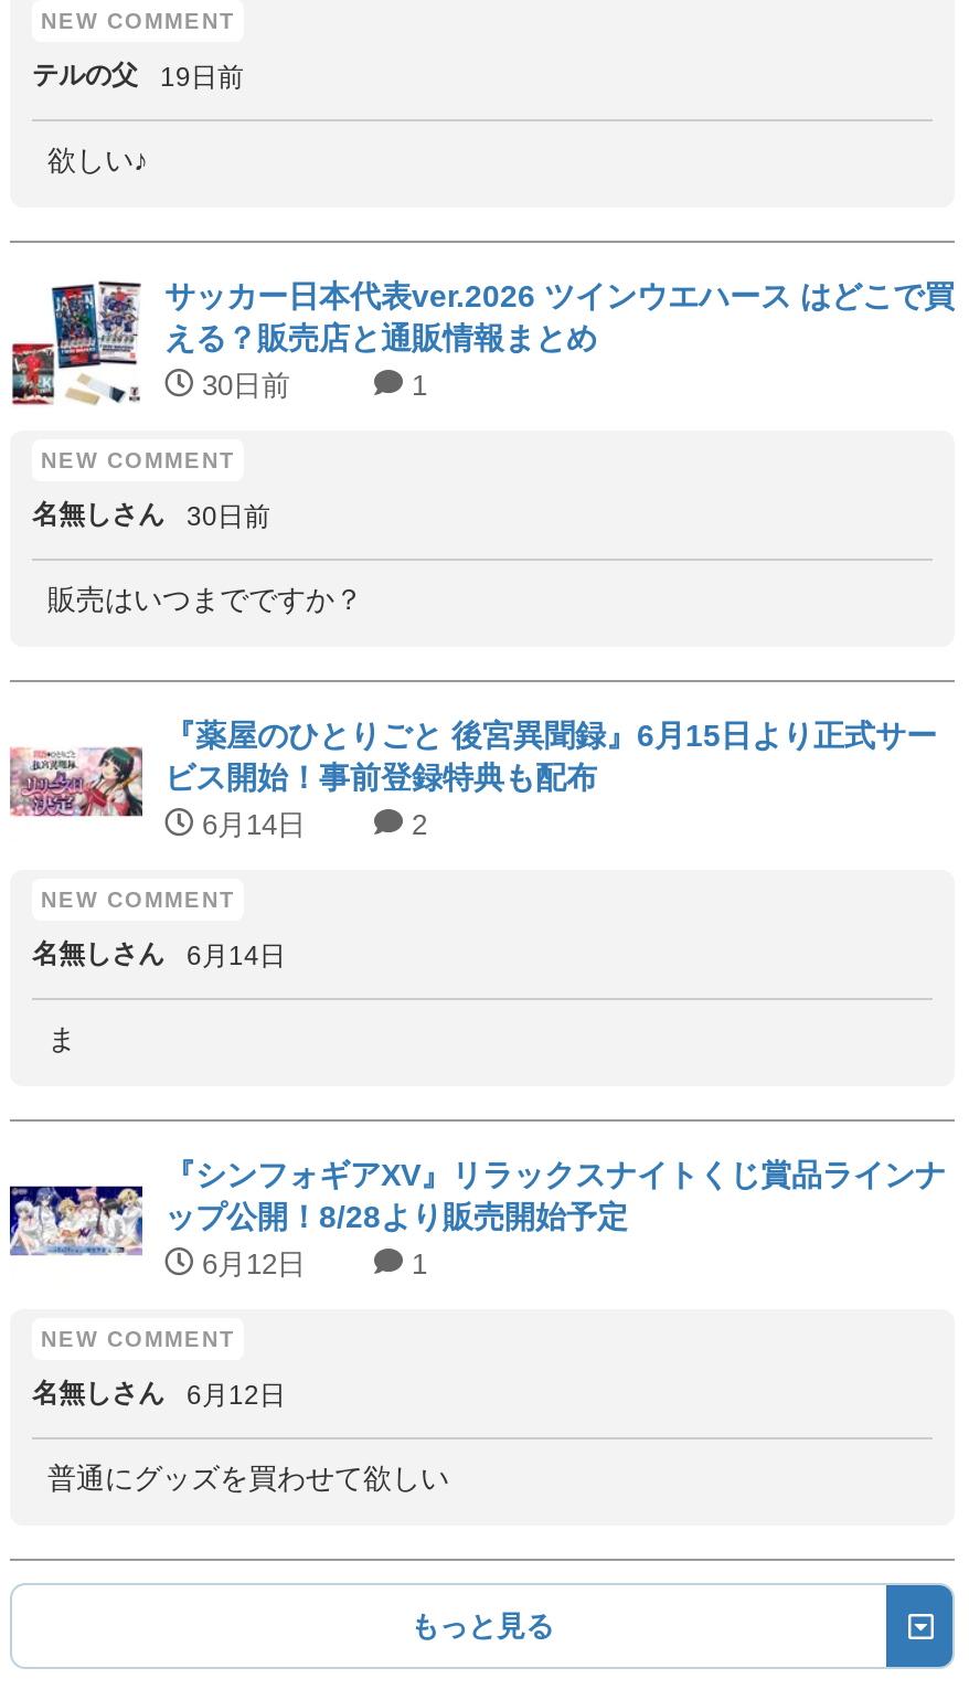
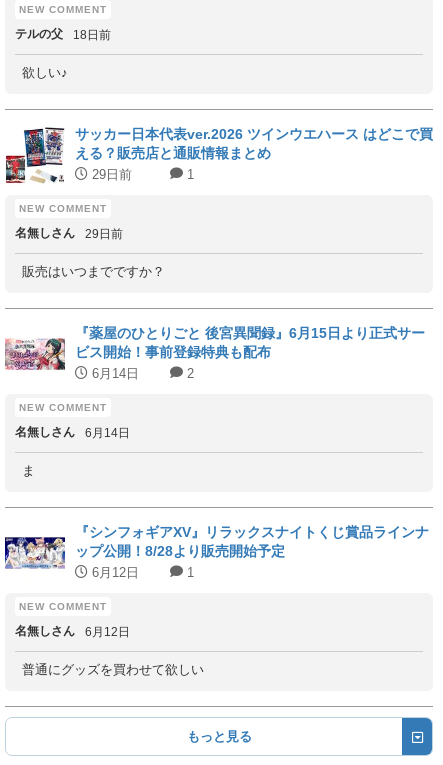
[32,60,244,93] テルの父 19日前 -> [15,27,111,42] テルの父 18日前
[193,369,290,402] 30日前 -> [88,167,132,182] 29日前
[32,499,270,532] 名無しさん 30日前 -> [15,226,123,241] 名無しさん 29日前

